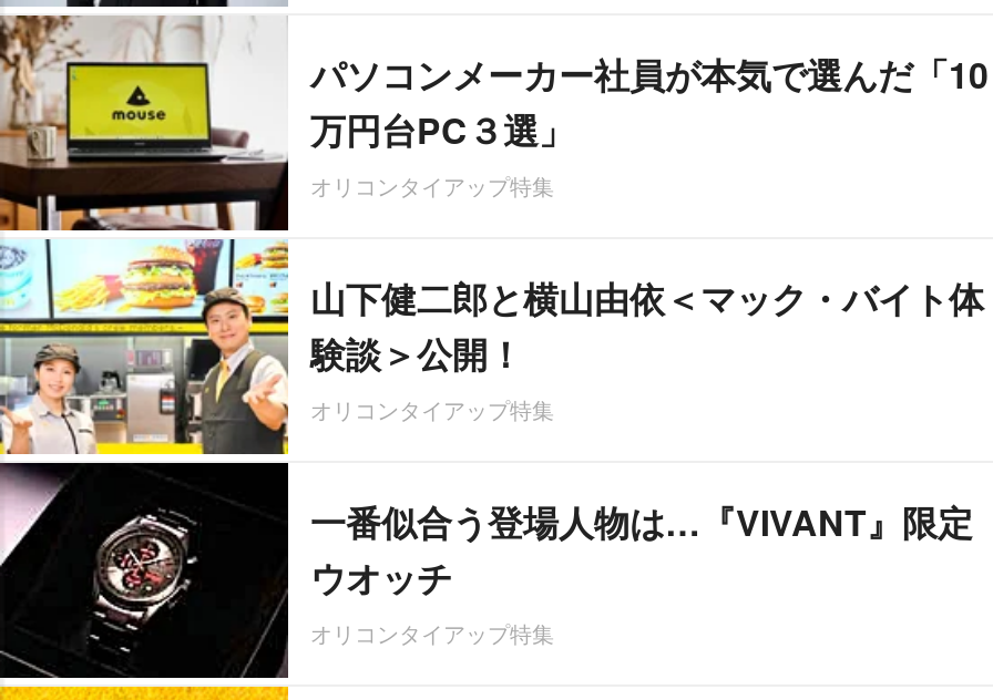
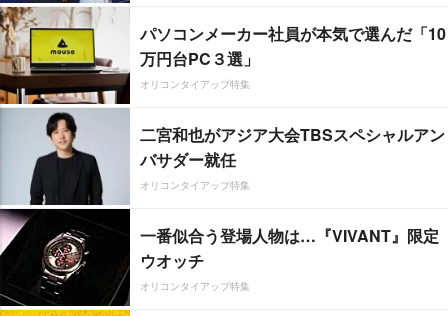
[7,239,984,456] [image] | 山下健二郎と横山由依＜マック・バイト体 | 験談＞公開！ -> [3,108,445,206] [image] | 二宮和也がアジア大会TBSスペシャルアン | バサダー就任

